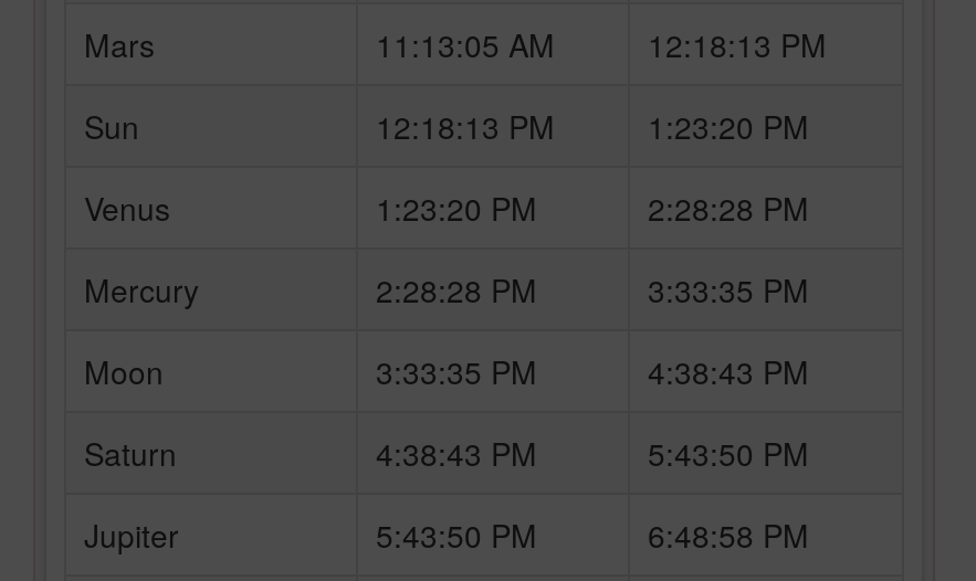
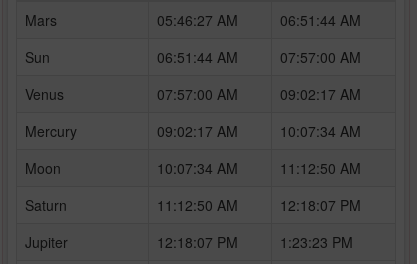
[376,22,827,66] 11:13:05 AM | 12:18:13 PM -> [157,10,361,30] 05:46:27 AM | 06:51:44 AM
[376,104,809,148] 12:18:13 PM | 1:23:20 PM -> [157,47,361,67] 06:51:44 AM | 07:57:00 AM
[376,186,809,230] 1:23:20 PM | 2:28:28 PM -> [157,84,361,104] 07:57:00 AM | 09:02:17 AM
[376,267,809,311] 2:28:28 PM | 3:33:35 PM -> [157,121,361,141] 09:02:17 AM | 10:07:34 AM
[376,349,809,393] 3:33:35 PM | 4:38:43 PM -> [157,158,361,178] 10:07:34 AM | 11:12:50 AM
[376,431,809,475] 4:38:43 PM | 5:43:50 PM -> [157,195,361,215] 11:12:50 AM | 12:18:07 PM
[376,513,537,557] 5:43:50 PM -> [157,232,238,252] 12:18:07 PM
[648,513,809,557] 6:48:58 PM -> [280,232,353,252] 1:23:23 PM

